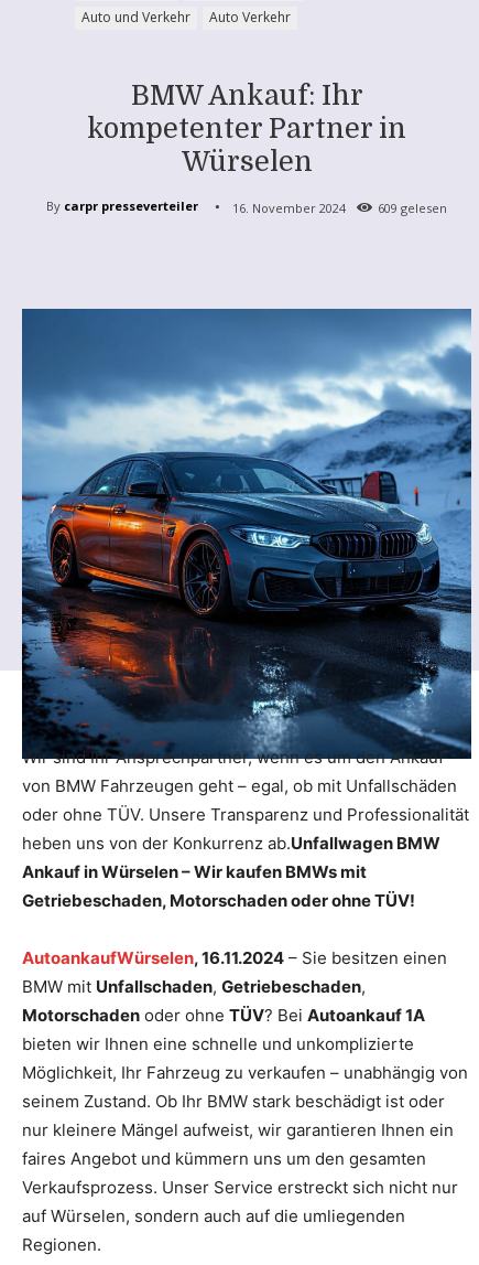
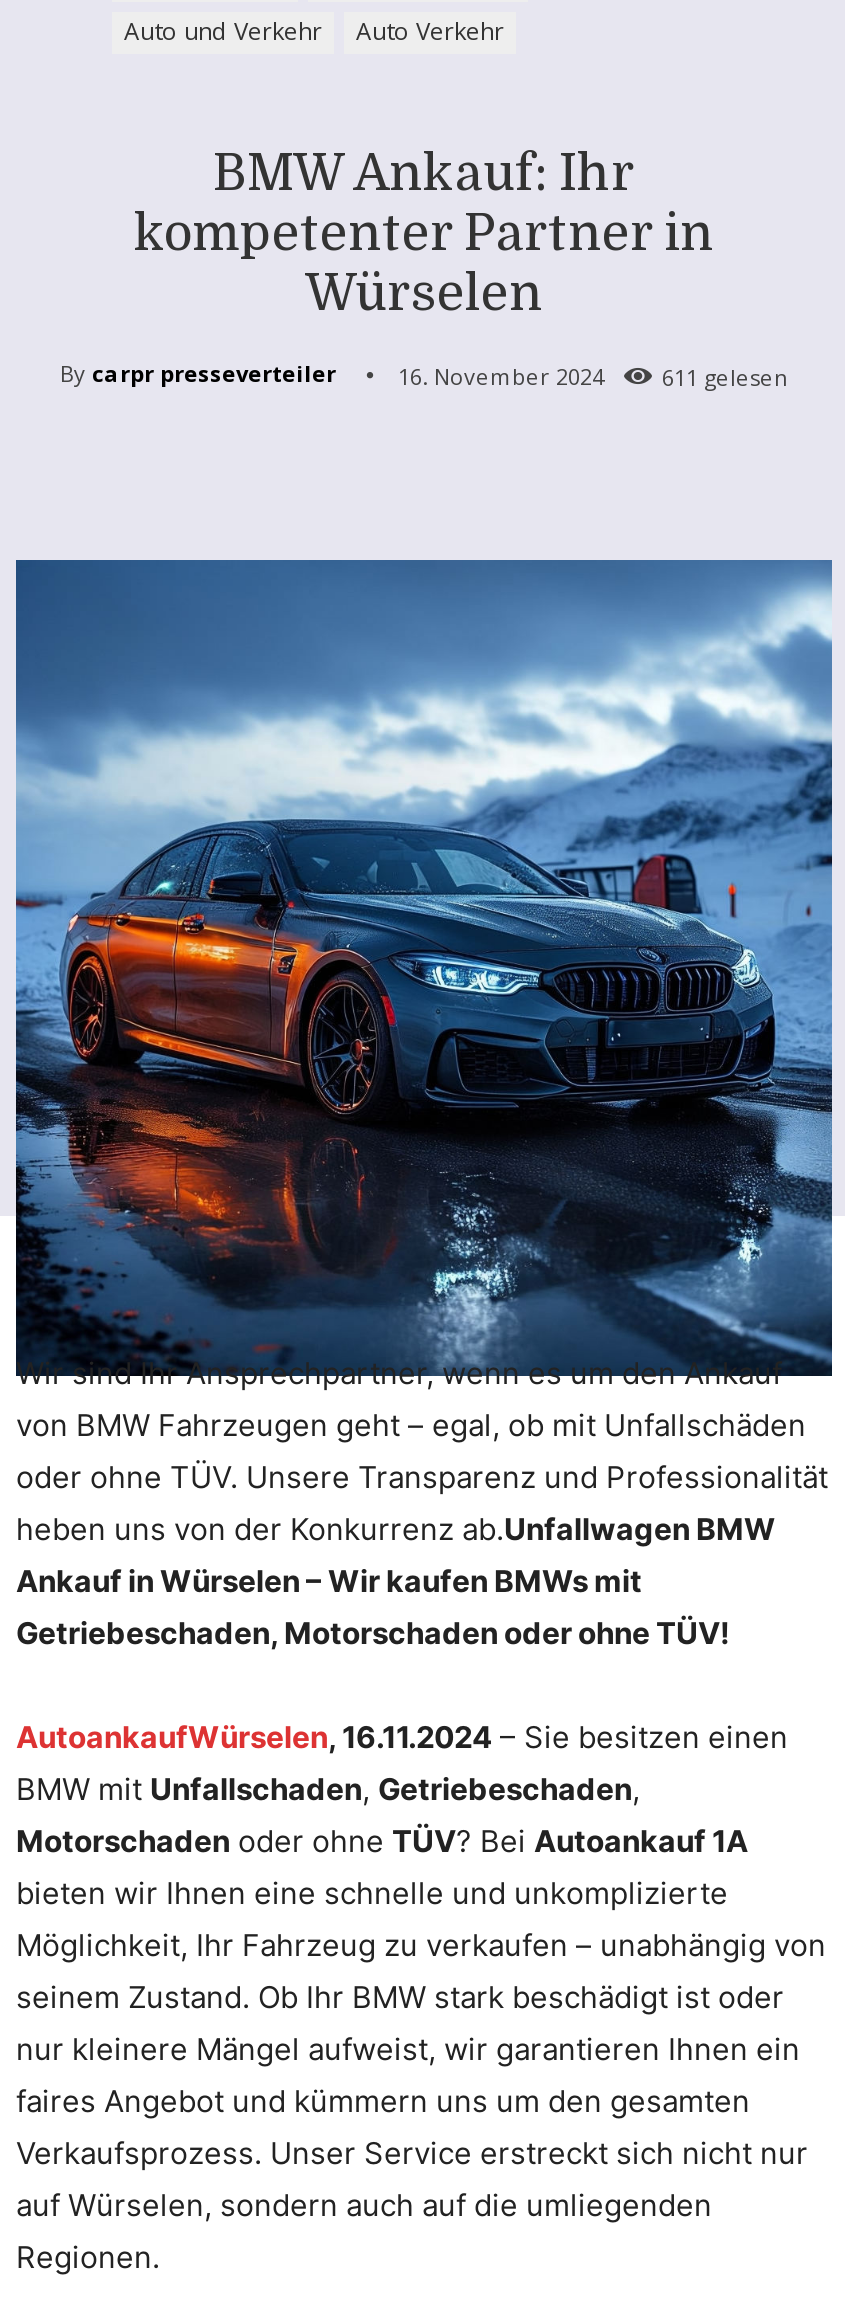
[232,199,447,216] 16. November 2024 609 gelesen -> [398,361,788,391] 16. November 2024 611 gelesen

